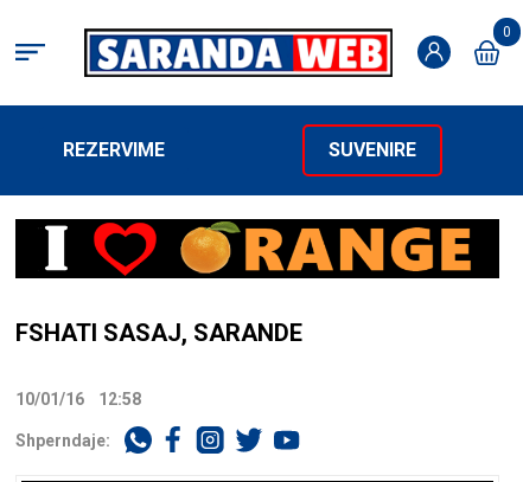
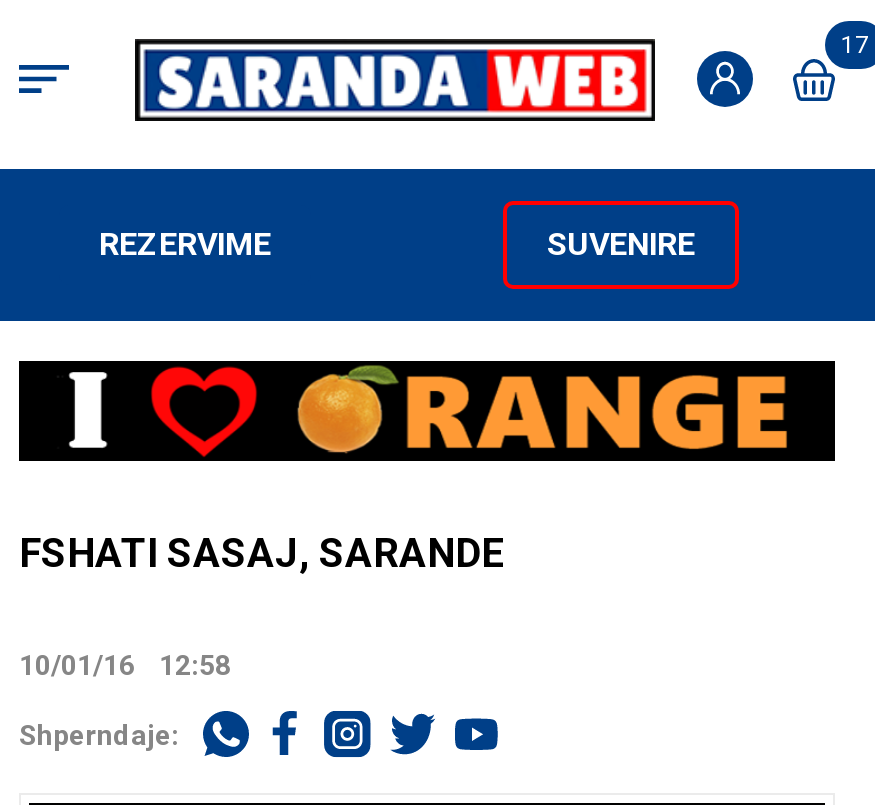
[503,23,511,40] 0 -> [841,31,869,59] 17

